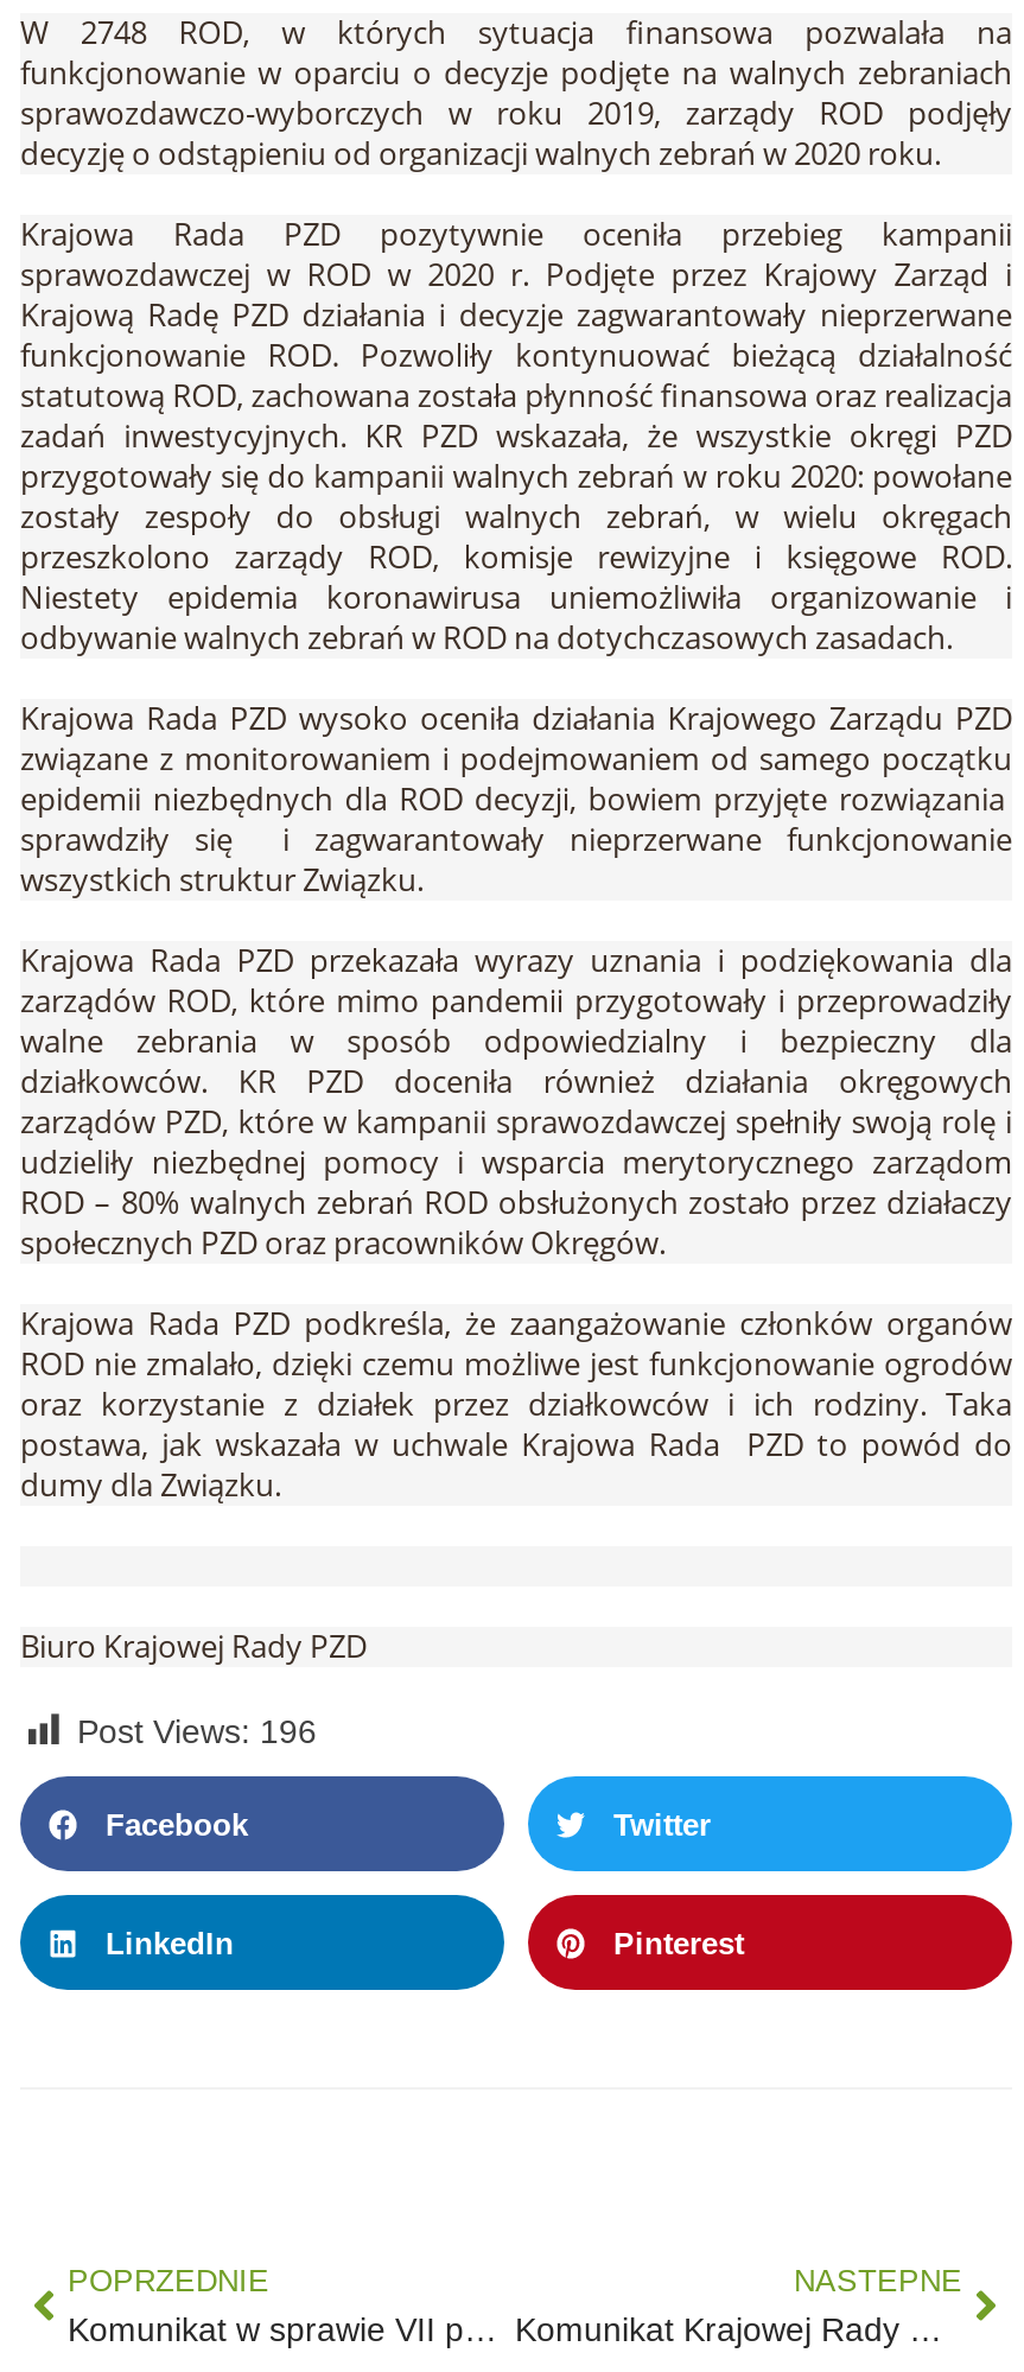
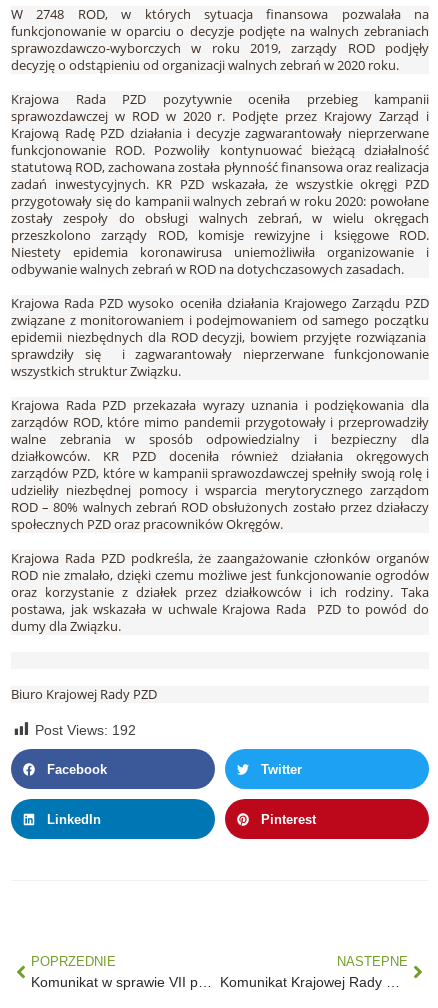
[77,1713,317,1751] Post Views: 196 -> [35,722,136,738] Post Views: 192

